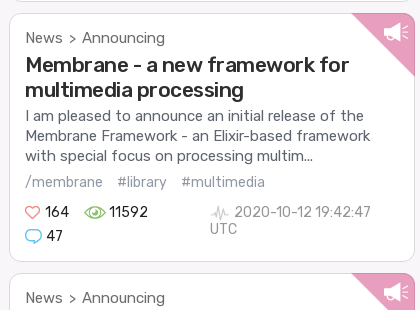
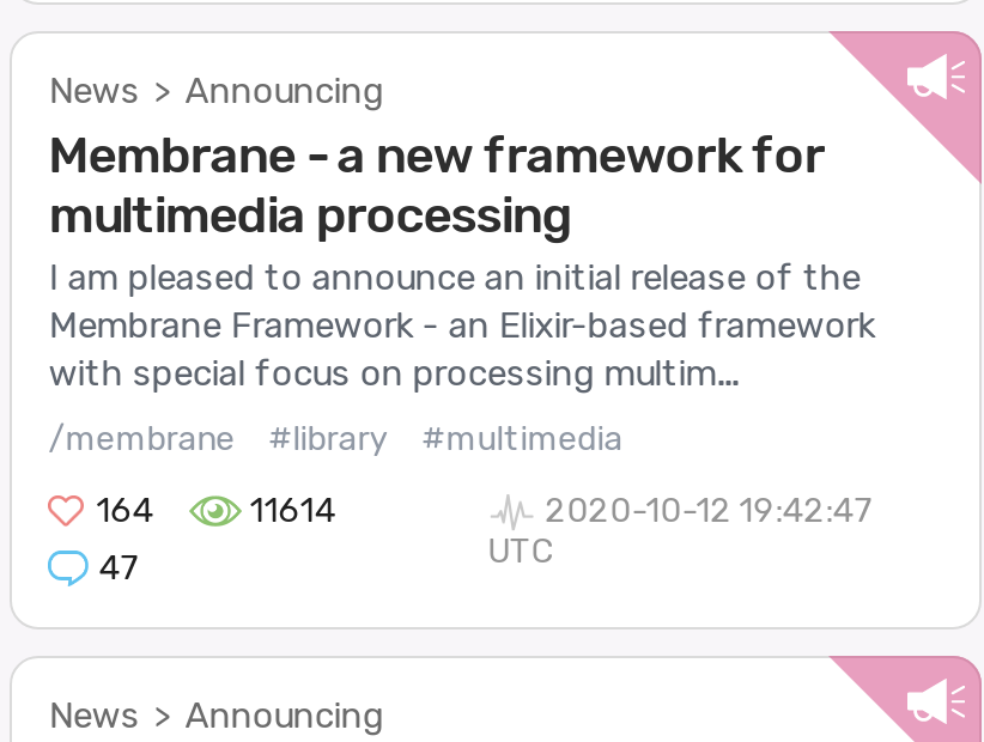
[109,204,148,221] 11592 -> [250,489,336,530] 11614

